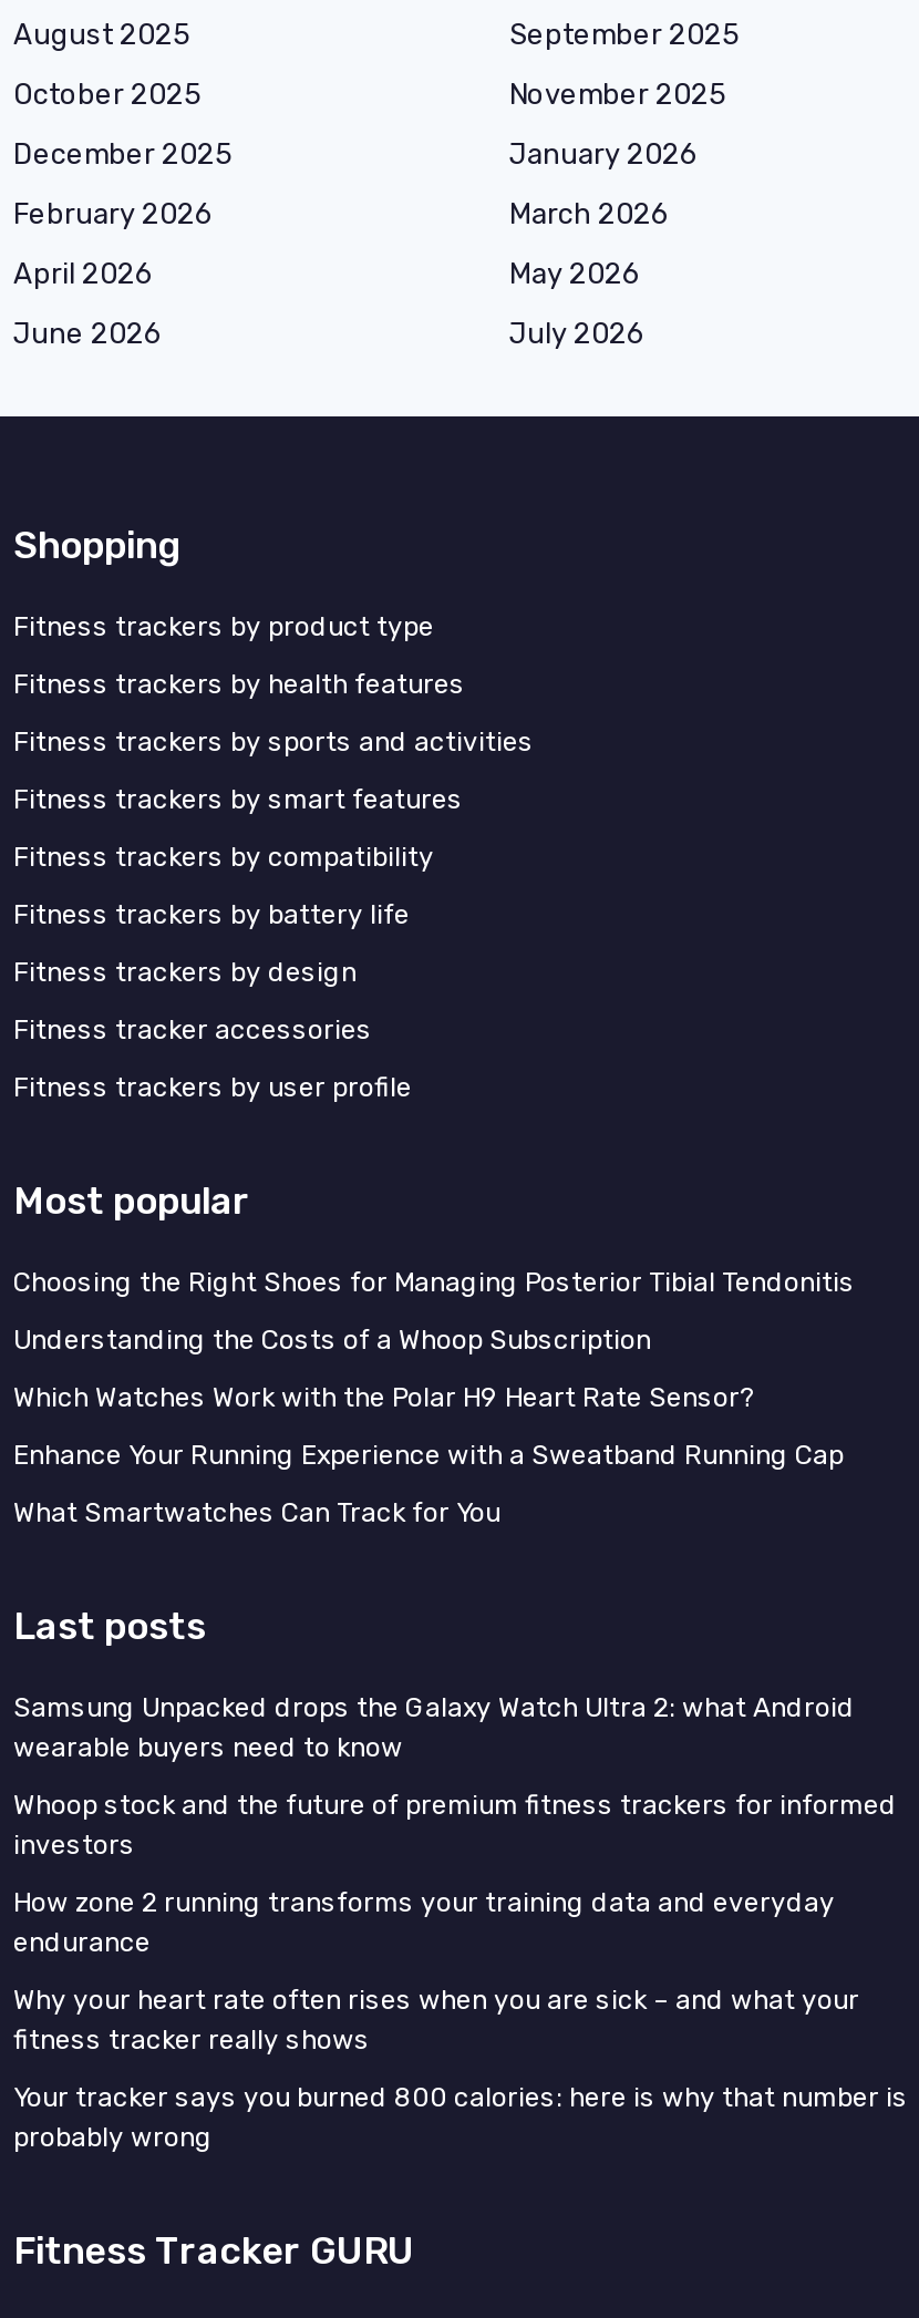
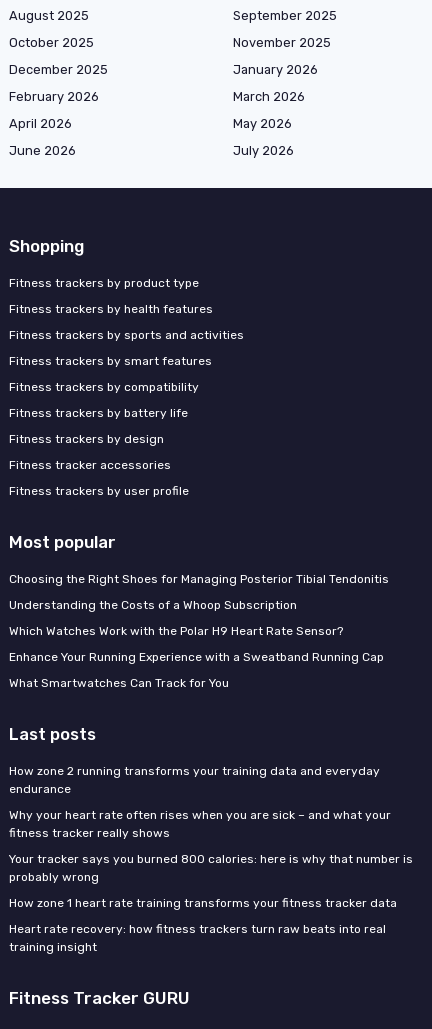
[13,1692,897,1861] Samsung Unpacked drops the Galaxy Watch Ultra 2: what Android | wearable buyers need to know | Whoop stock and the future of premium fitness trackers for informed | investors -> none
moved [13,1887,908,2153] -> [9,764,413,884]: How zone 2 running transforms your training data and everyday | endurance | Why your heart rate often rises when you are sick – and what your | fitness tracker really shows | Your tracker says you burned 800 calories: here is why that number is | probably wrong
none -> [9,896,397,954] How zone 1 heart rate training transforms your fitness tracker data | Heart rate recovery: how fitness trackers turn raw beats into real | training insight

